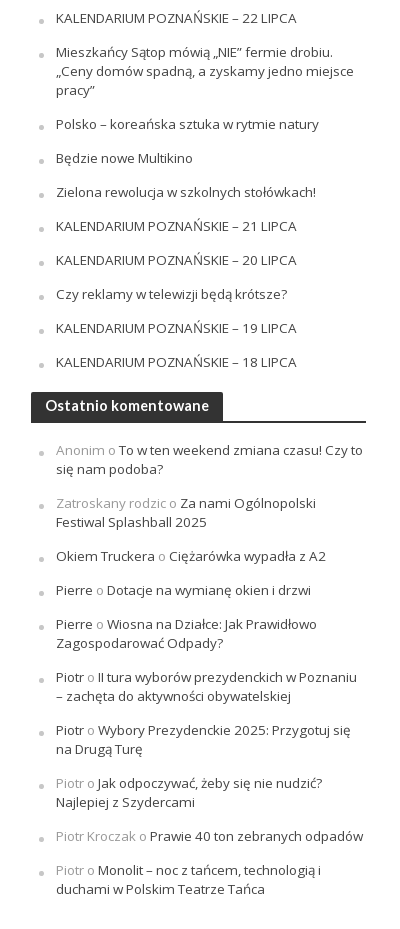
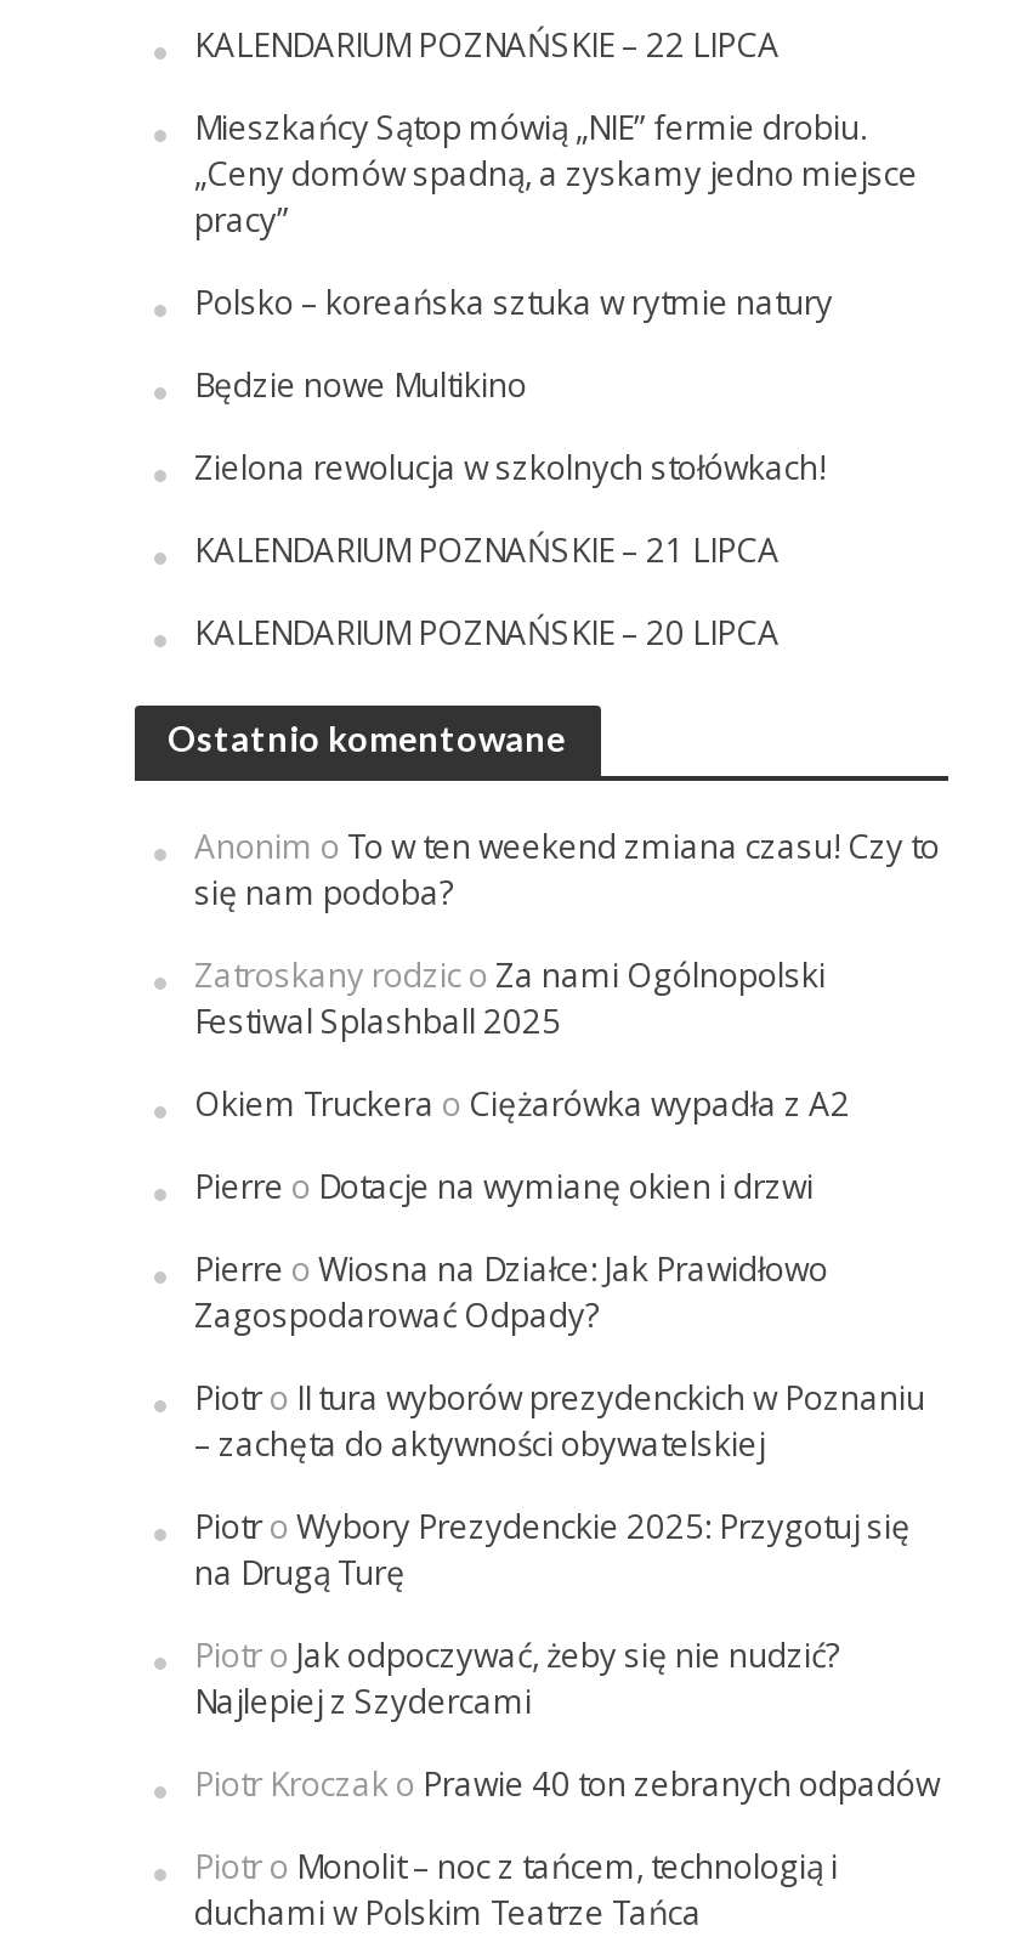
[55,285,296,371] Czy reklamy w telewizji będą krótsze? | KALENDARIUM POZNAŃSKIE – 19 LIPCA | KALENDARIUM POZNAŃSKIE – 18 LIPCA -> none

